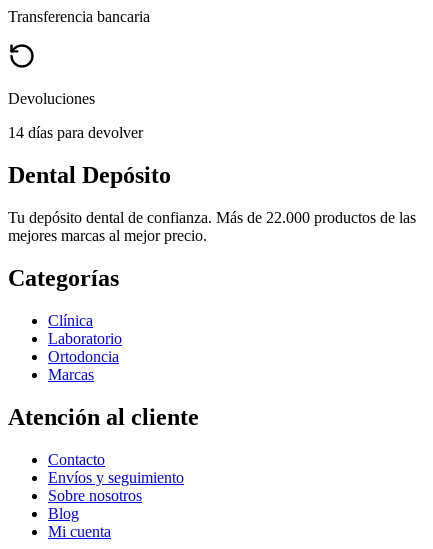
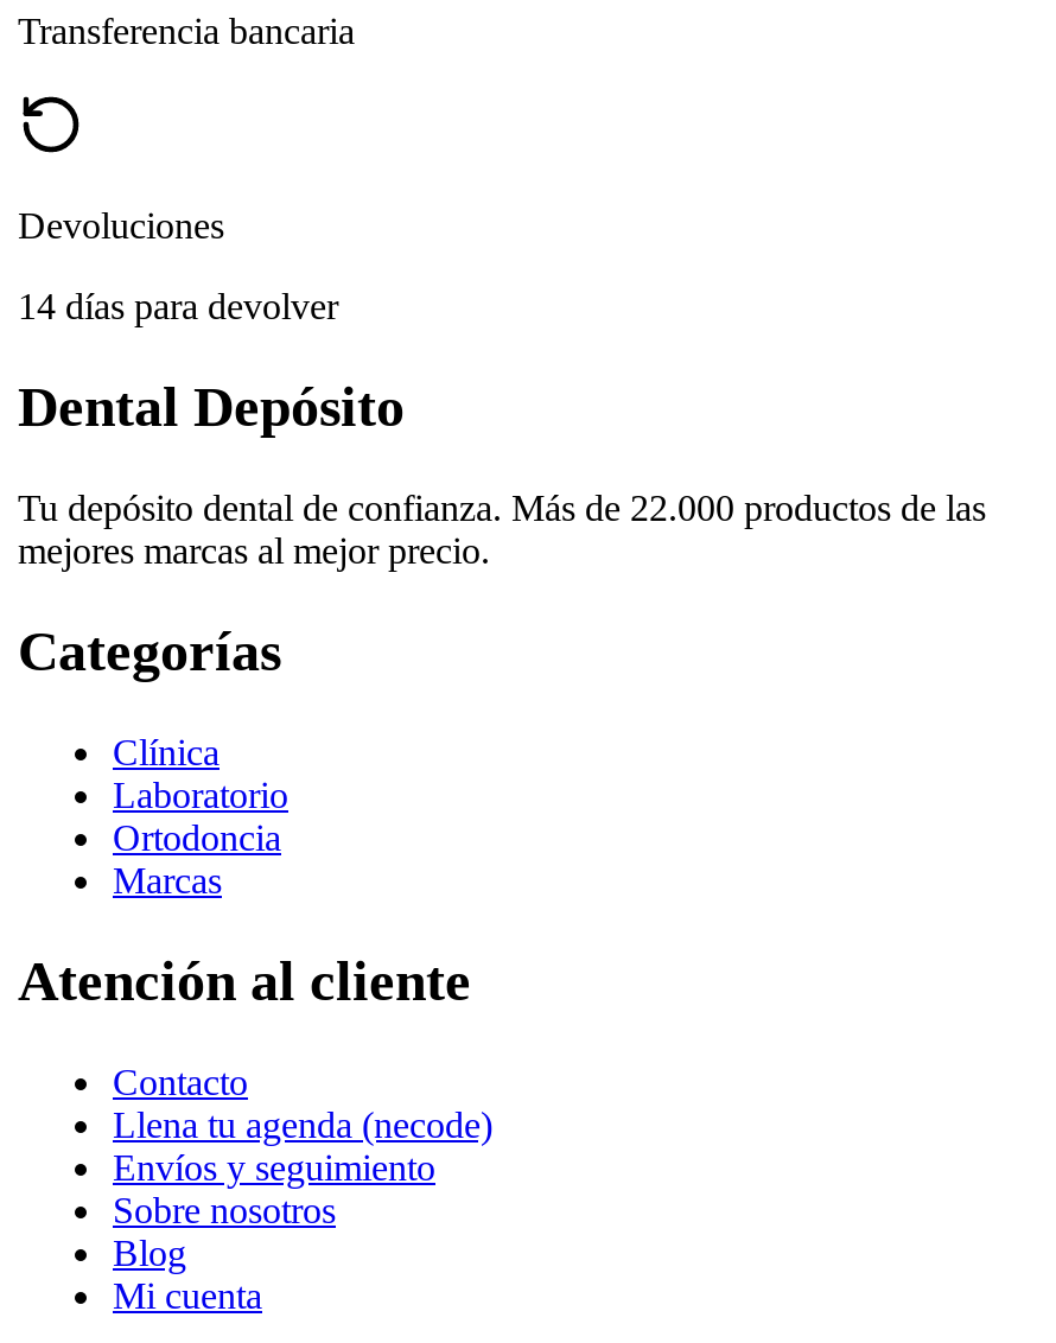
none -> [113,1104,492,1144] Llena tu agenda (necode)

